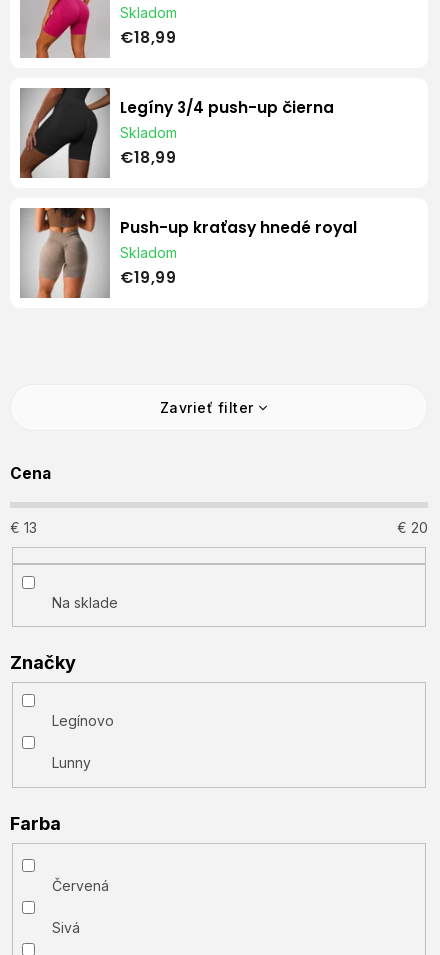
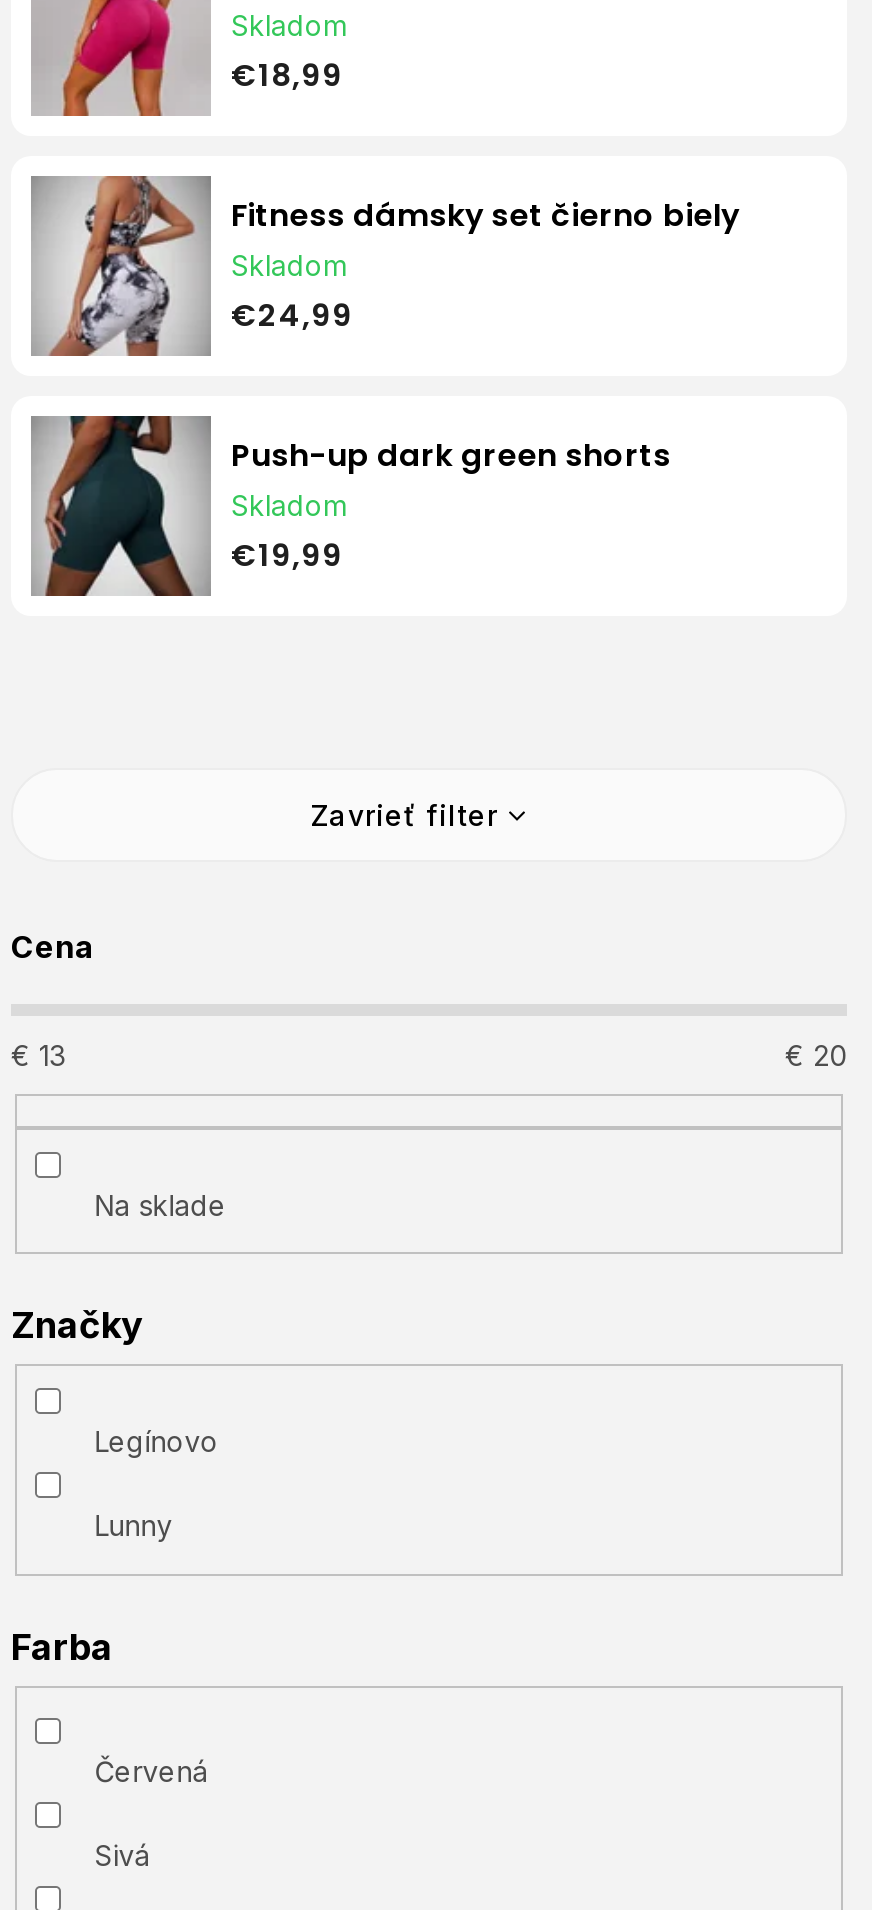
[20,87,334,178] [image] | Legíny 3/4 push-up čierna -> [31,174,739,358] [image] | Fitness dámsky set čierno biely
[120,147,176,168] €18,99 -> [231,294,353,336] €24,99
[27,207,357,299] [image] | Push-up kraťasy hnedé royal -> [43,414,671,598] [image] | Push-up dark green shorts

